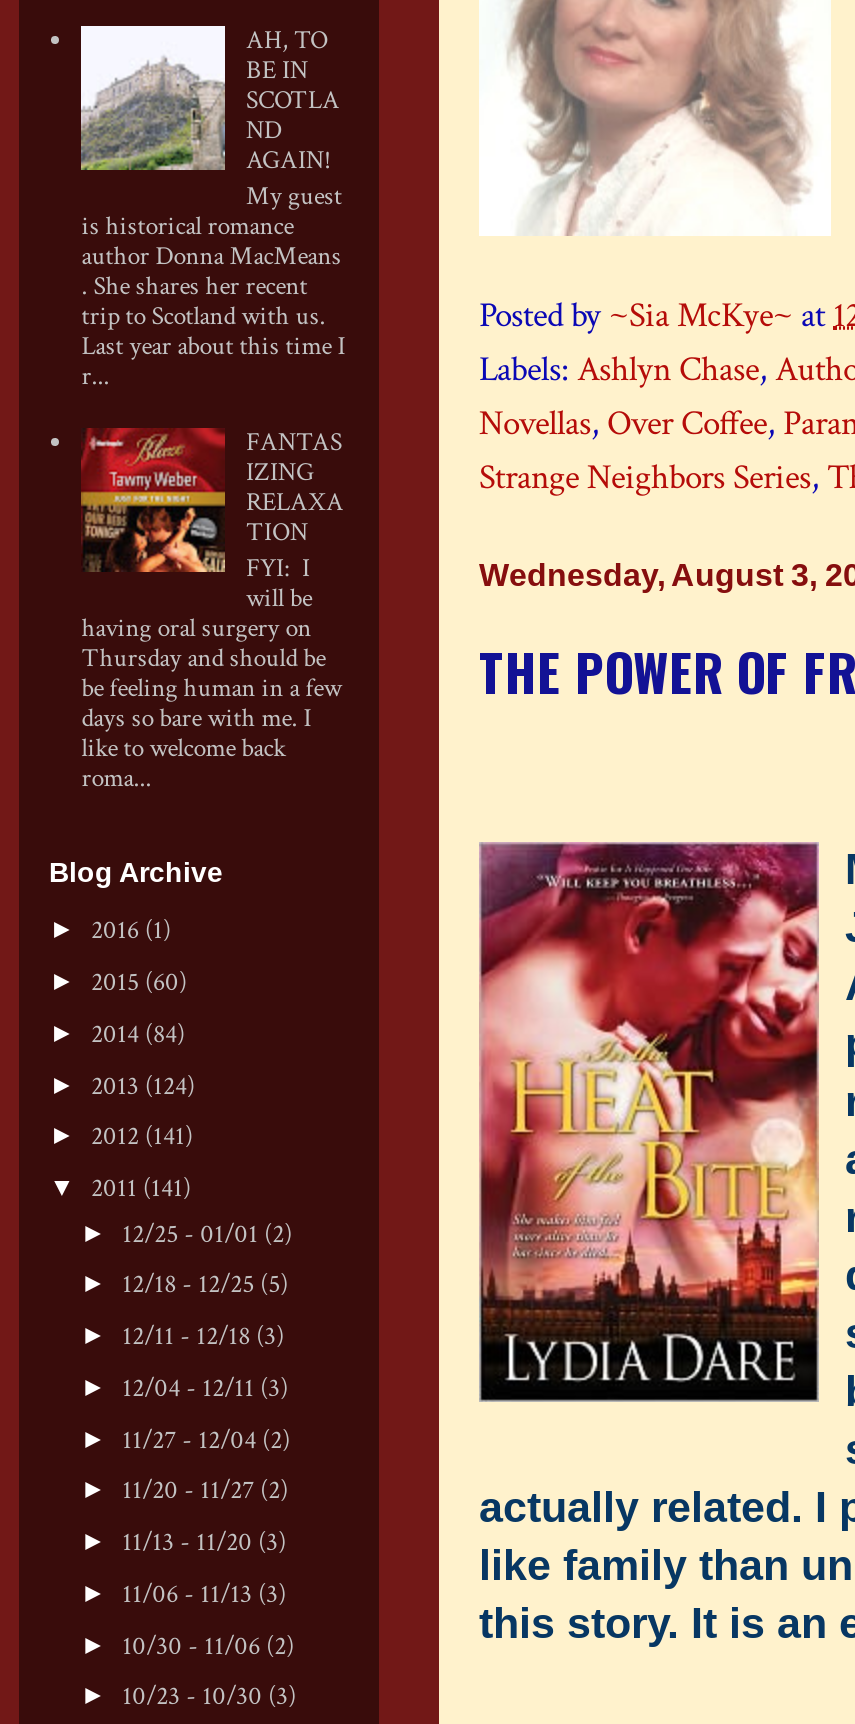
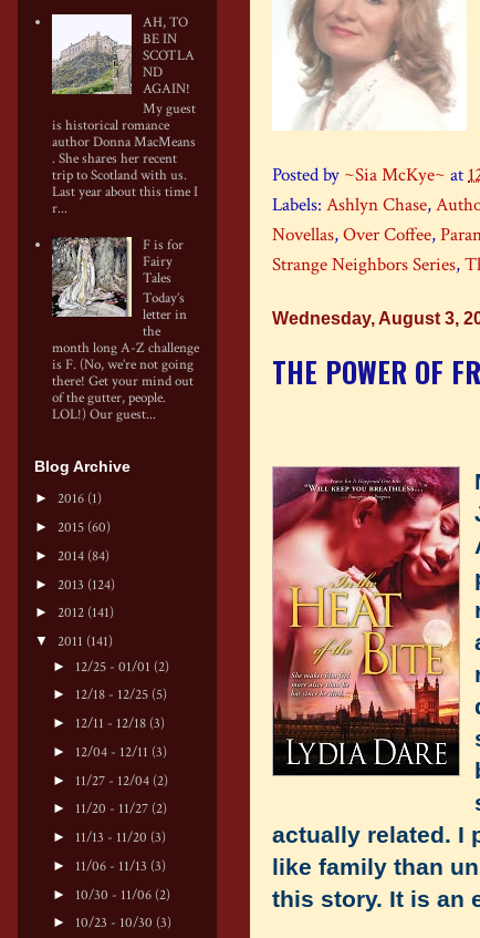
[81,426,344,795] [image] | FANTAS | IZING | RELAXA | TION | FYI: I | will be | having oral surgery on | Thursday and should be | be feeling human in a few | days so bare with me. I | like to welcome back | roma... -> [51,236,199,424] [image] | F is for | Fairy | Tales | Today’s | letter in | the | month long A-Z challenge | is F. (No, we’re not going | there! Get your mind out | of the gutter, people. | LOL!) Our guest...

